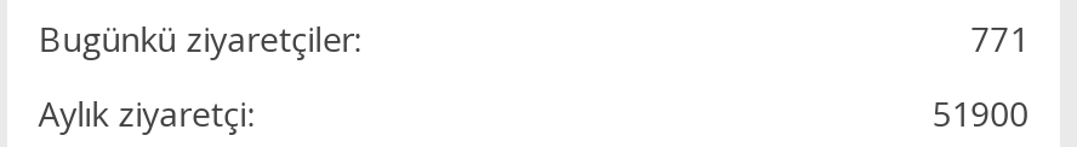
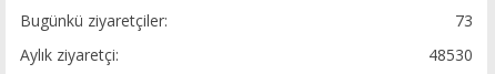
[971,16,1029,61] 771 -> [455,10,473,31] 73
[932,90,1029,136] 51900 -> [429,44,473,65] 48530

